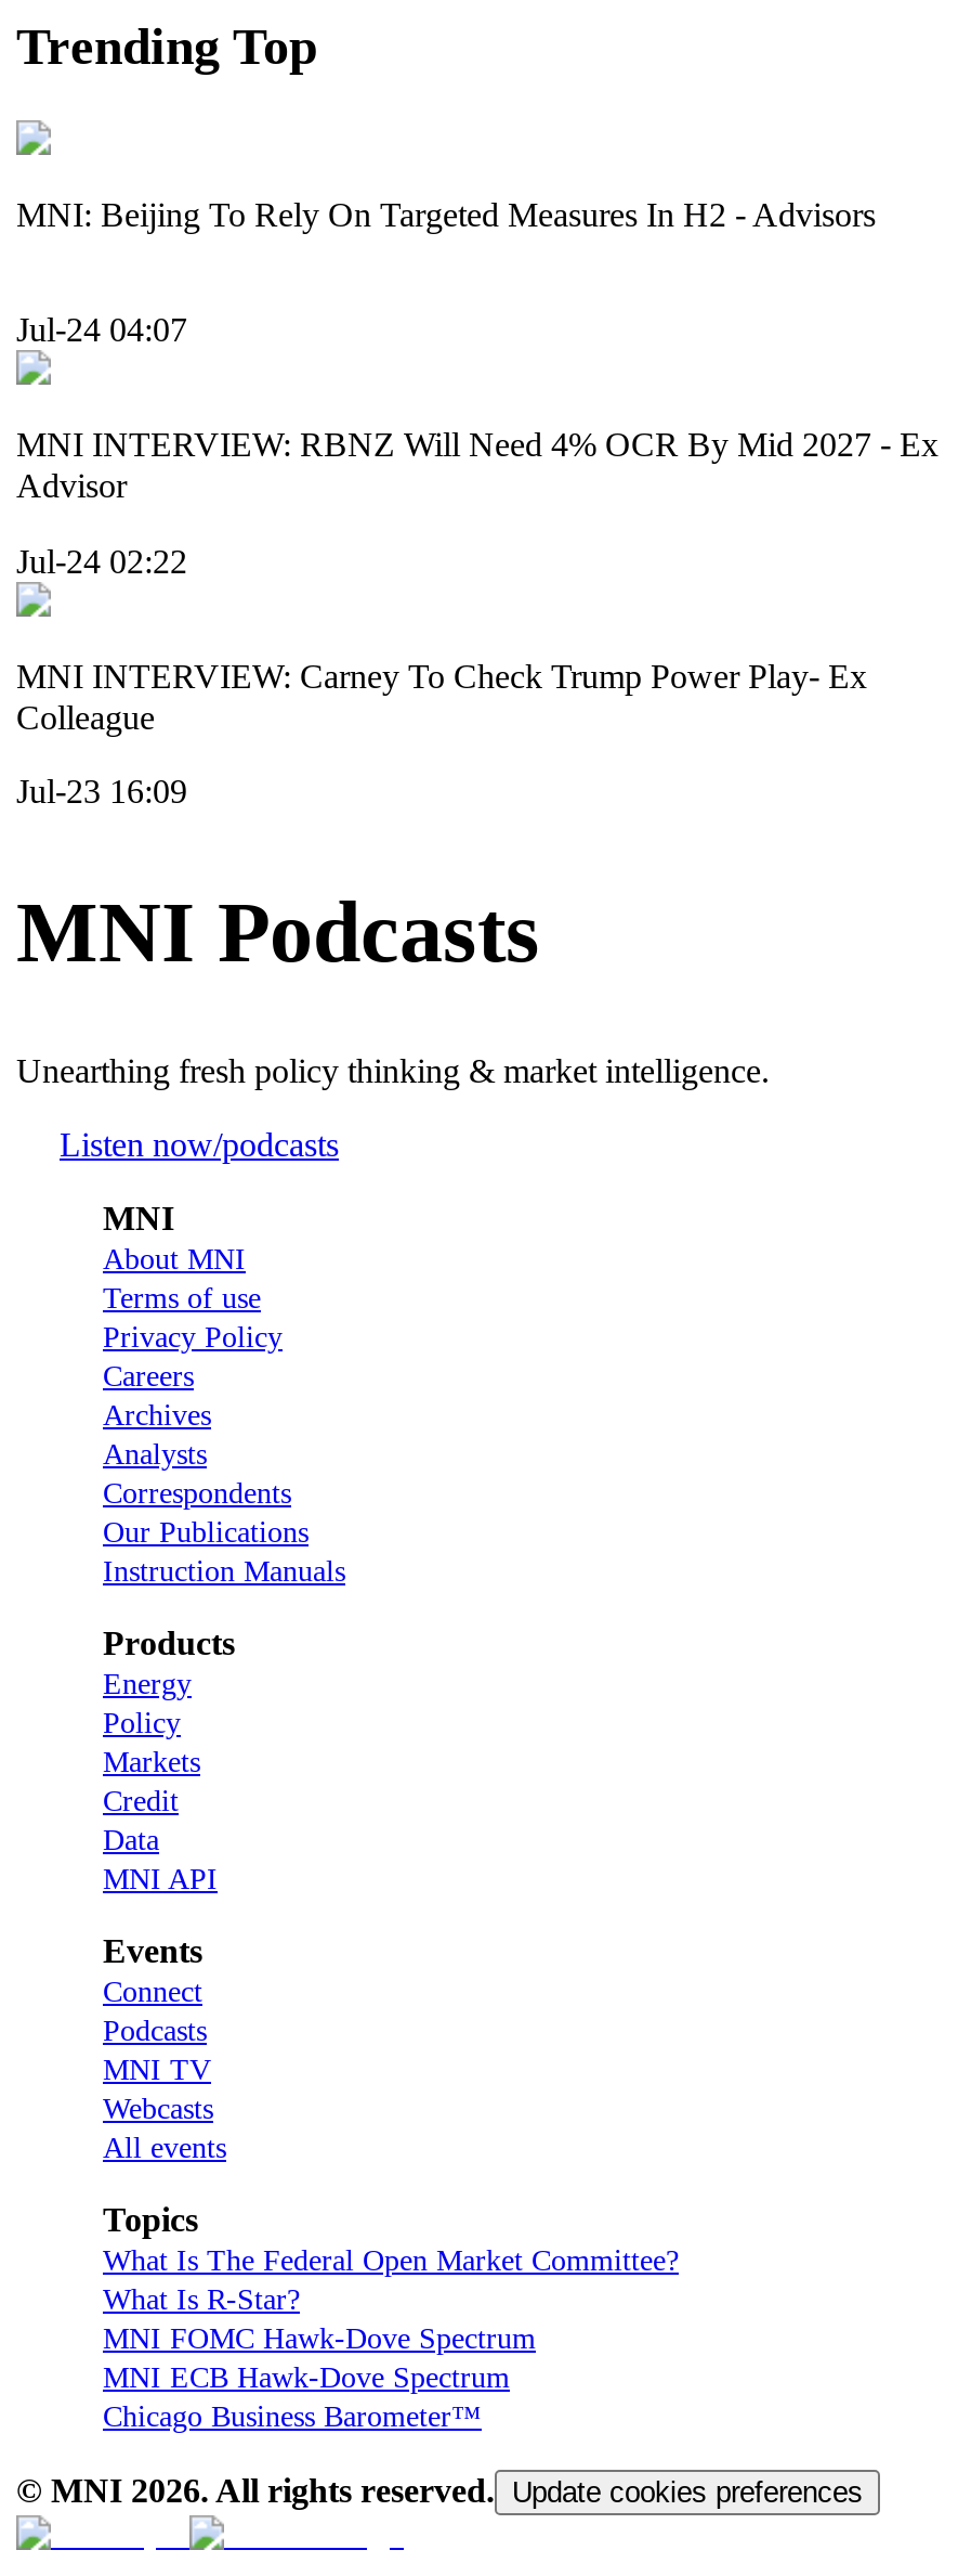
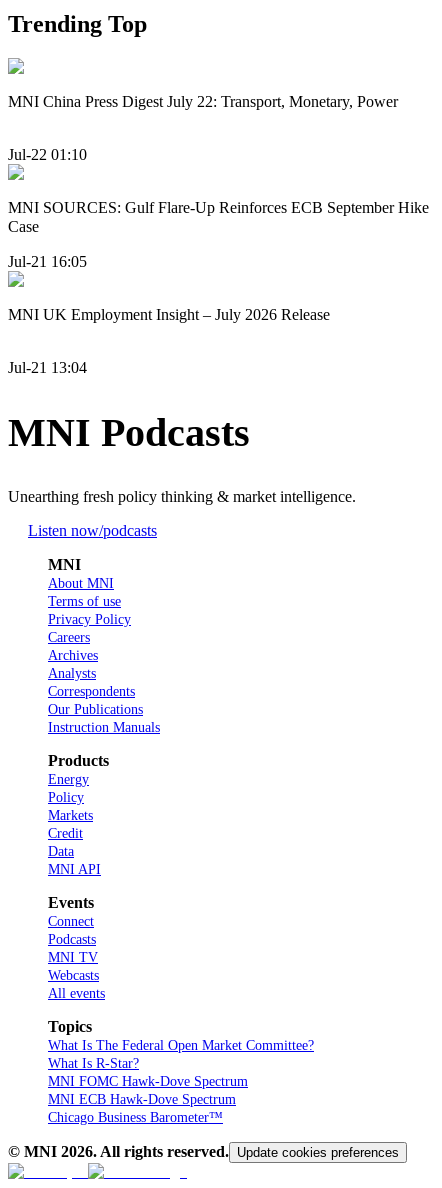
[16,196,876,233] MNI: Beijing To Rely On Targeted Measures In H2 - Advisors -> [8,93,398,110] MNI China Press Digest July 22: Transport, Monetary, Power
[16,311,187,348] Jul-24 04:07 -> [8,146,87,163] Jul-22 01:10
[16,426,939,504] MNI INTERVIEW: RBNZ Will Need 4% OCR By Mid 2027 - Ex | Advisor -> [8,199,429,235] MNI SOURCES: Gulf Flare-Up Reinforces ECB September Hike | Case
[16,542,187,579] Jul-24 02:22 -> [8,253,87,270] Jul-21 16:05
[16,657,867,735] MNI INTERVIEW: Carney To Check Trump Power Play- Ex | Colleague -> [8,306,330,323] MNI UK Employment Insight – July 2026 Release
[16,773,187,810] Jul-23 16:09 -> [8,359,87,376] Jul-21 13:04

